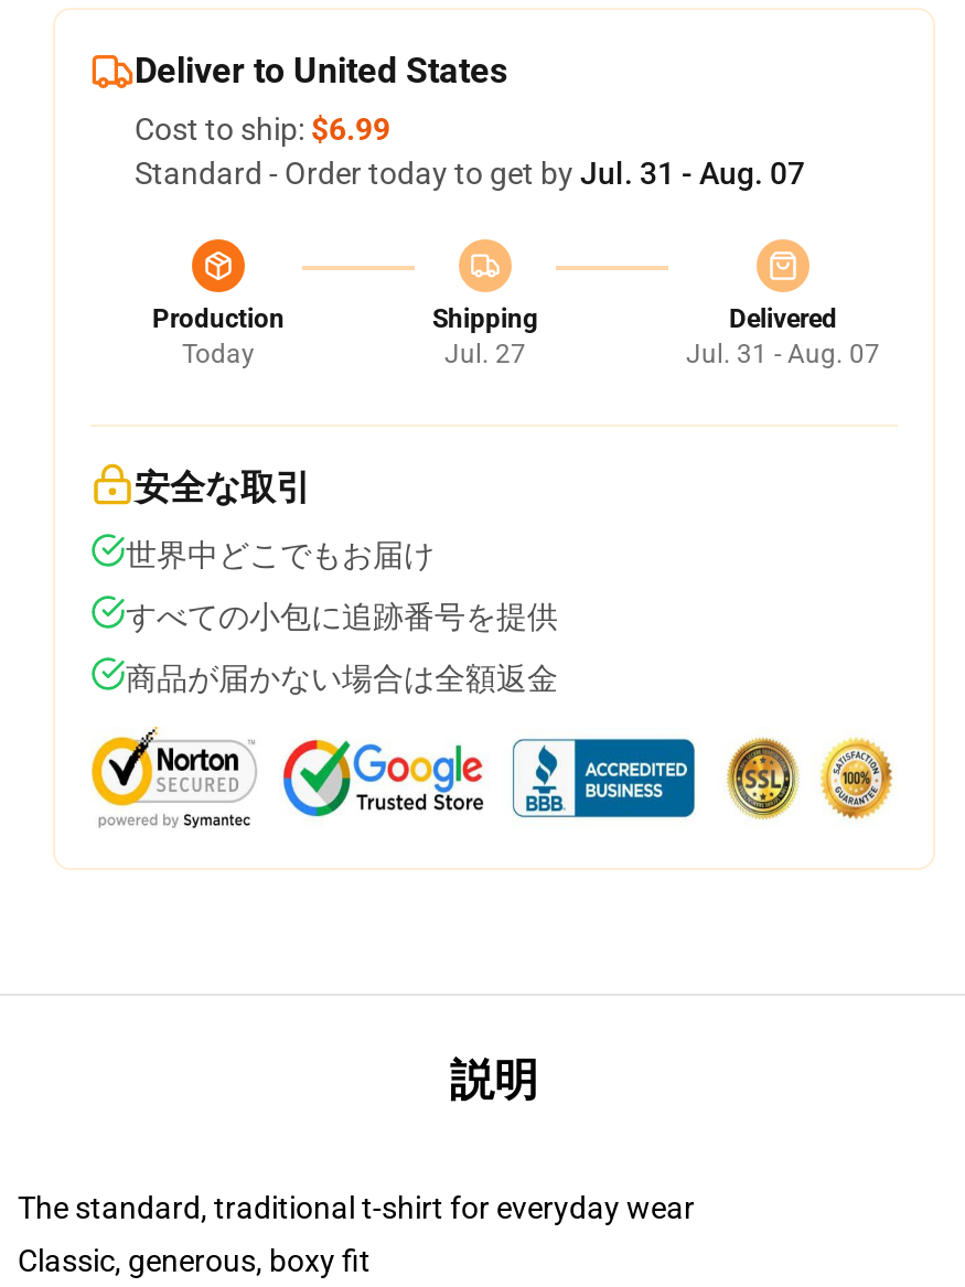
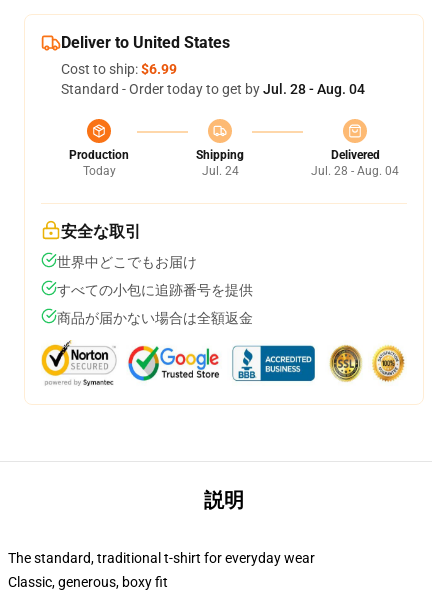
[135,155,805,191] Standard - Order today to get by Jul. 31 - Aug. 07 -> [61,81,365,97] Standard - Order today to get by Jul. 28 - Aug. 04
[444,339,526,369] Jul. 27 -> [201,164,238,178] Jul. 24
[686,339,880,369] Jul. 31 - Aug. 07 -> [311,164,399,178] Jul. 28 - Aug. 04

